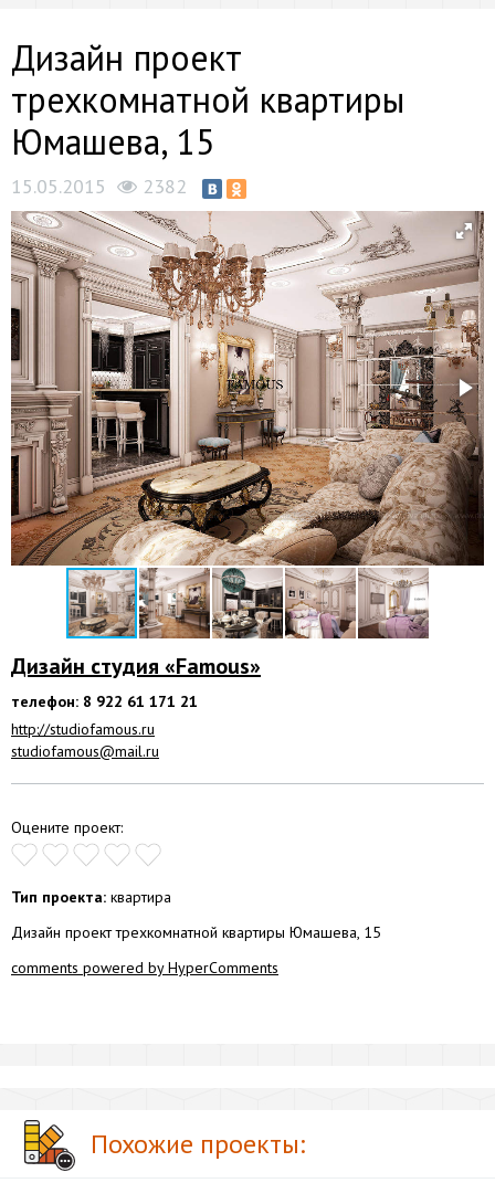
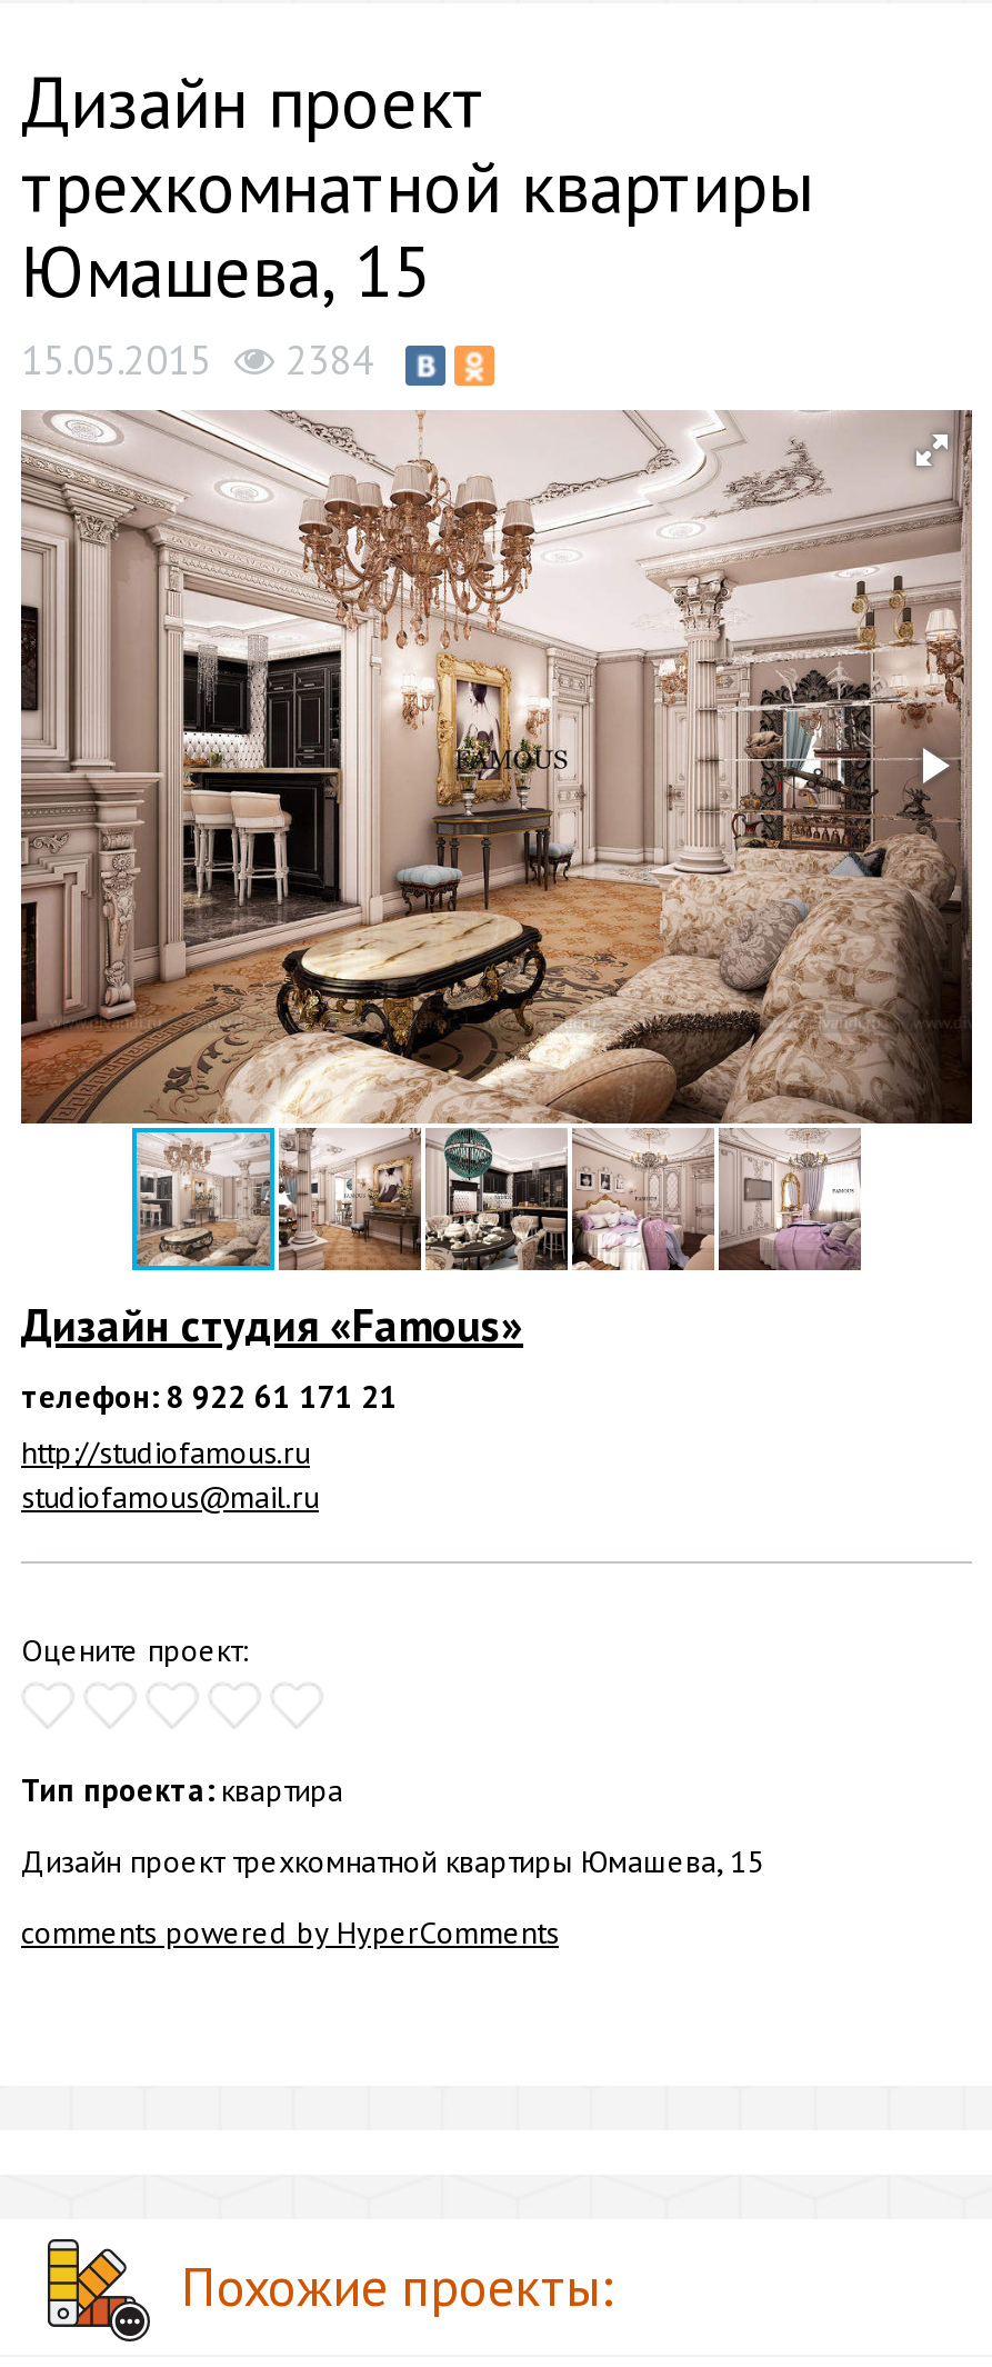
[11,173,187,199] 15.05.2015 2382 -> [21,334,374,386] 15.05.2015 2384

